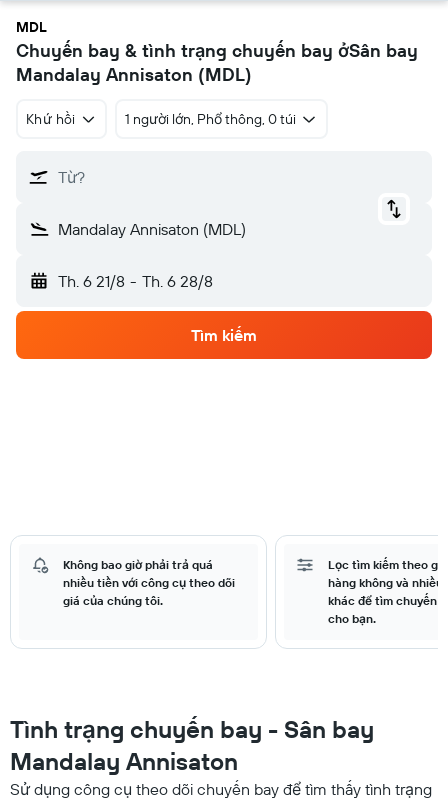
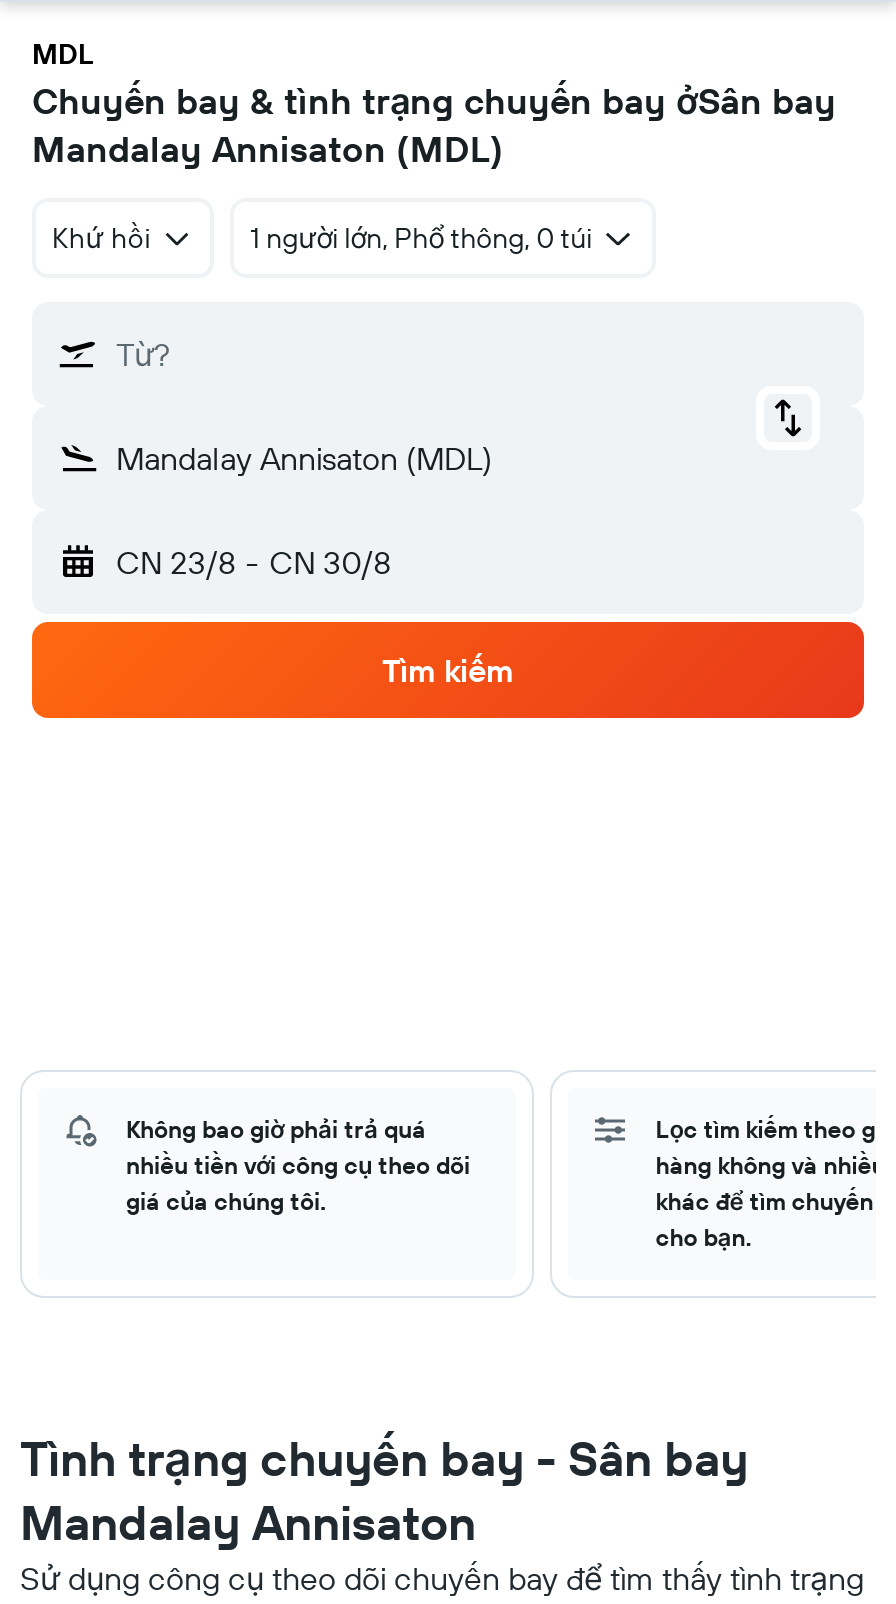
[58,271,213,291] Th. 6 21/8 - Th. 6 28/8 -> [116,542,391,582] CN 23/8 - CN 30/8

